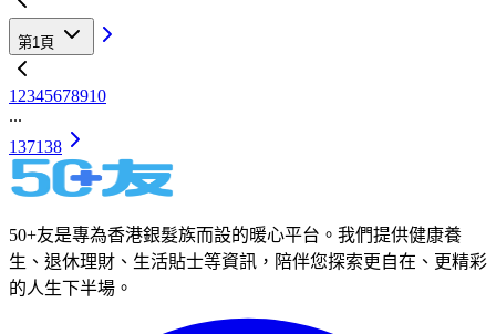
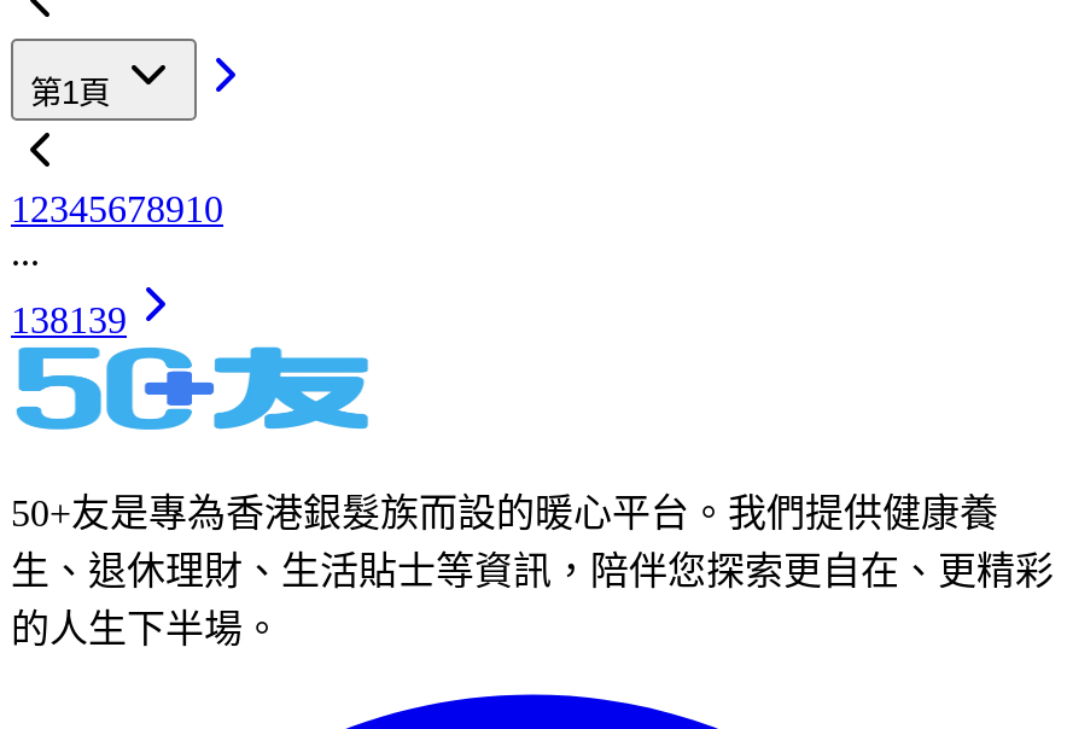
[9,137,62,156] 137138 -> [11,300,127,341] 138139

